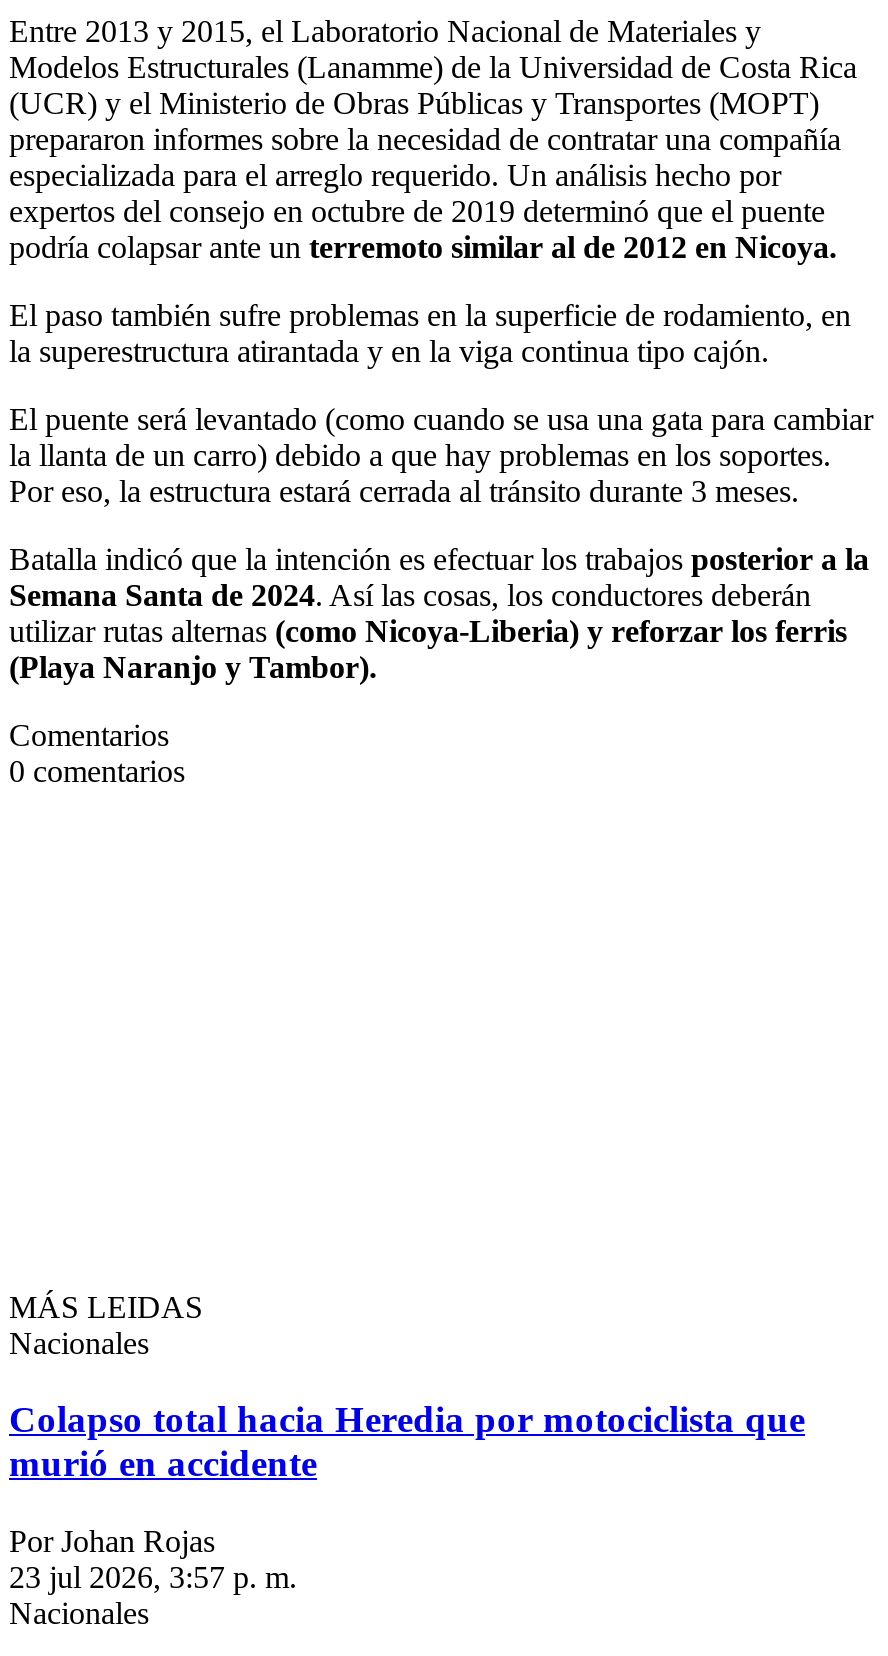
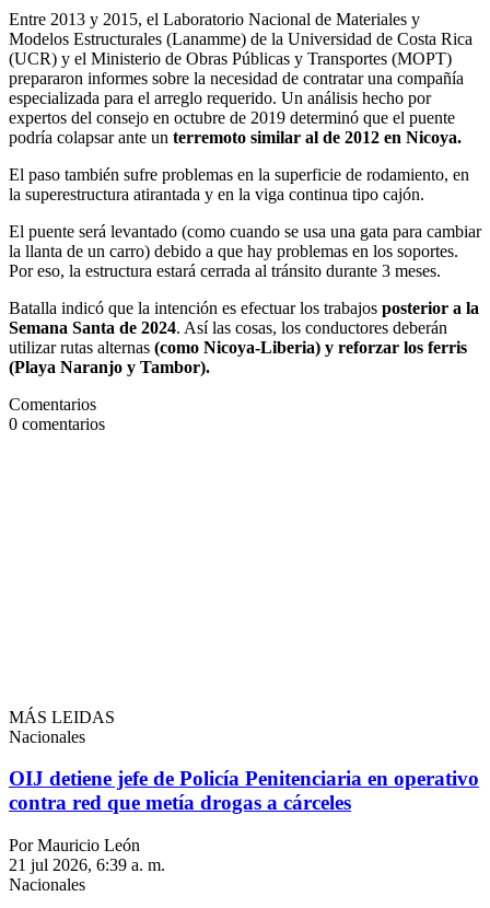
[9,1399,805,1485] Colapso total hacia Heredia por motociclista que | murió en accidente -> [9,767,479,814] OIJ detiene jefe de Policía Penitenciaria en operativo | contra red que metía drogas a cárceles
[9,1524,297,1594] Por Johan Rojas | 23 jul 2026, 3:57 p. m. -> [9,836,165,874] Por Mauricio León | 21 jul 2026, 6:39 a. m.

